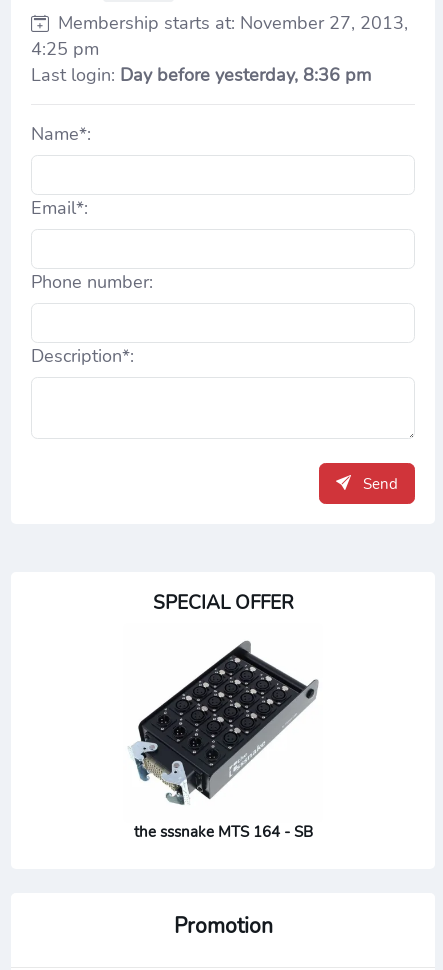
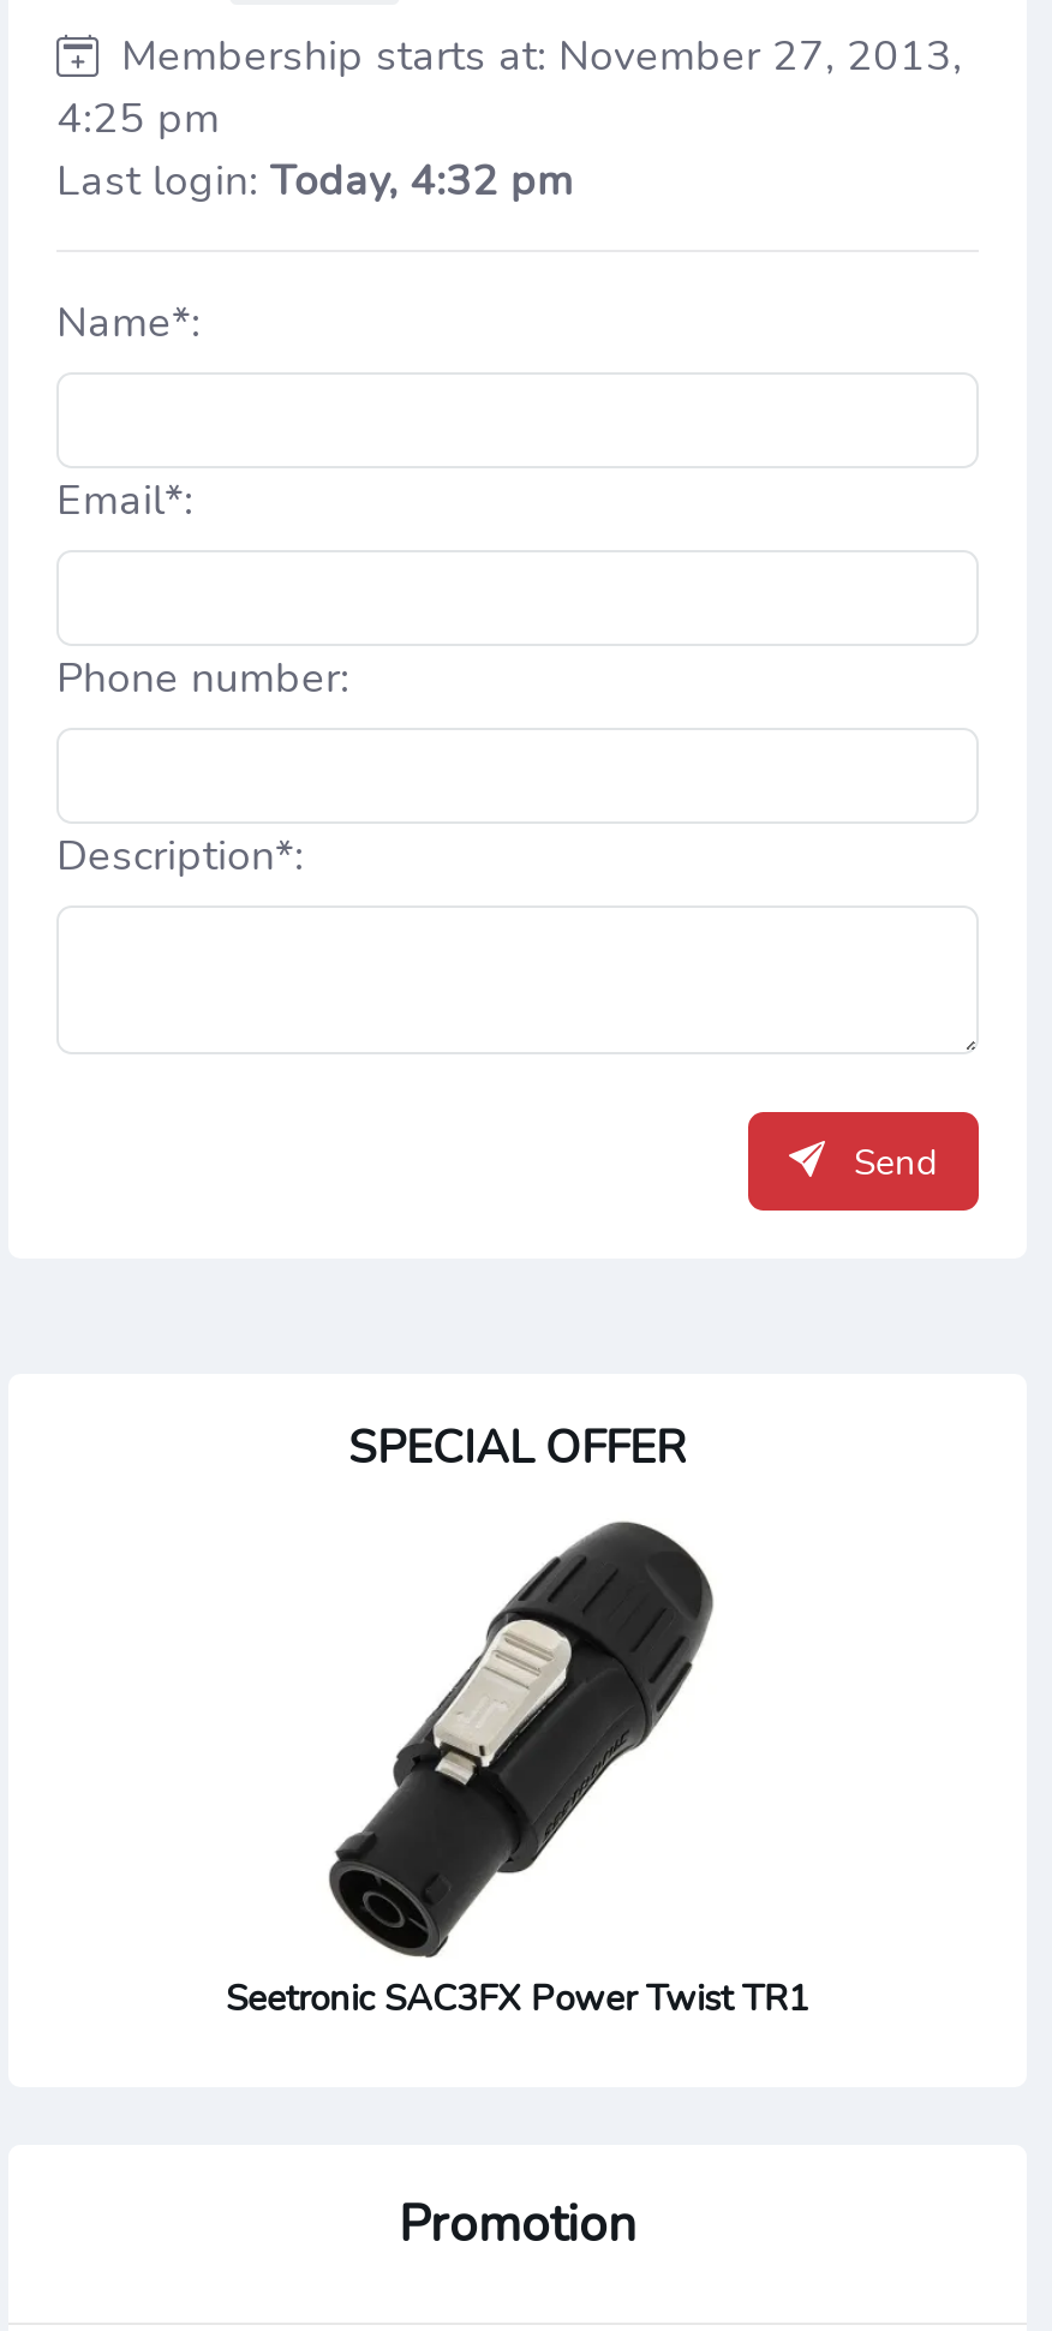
[31,63,371,87] Last login: Day before yesterday, 8:36 pm -> [56,152,573,210] Last login: Today, 4:32 pm
[128,634,319,842] [image] | the sssnake MTS 164 - SB -> [226,1520,809,2021] [image] | Seetronic SAC3FX Power Twist TR1

